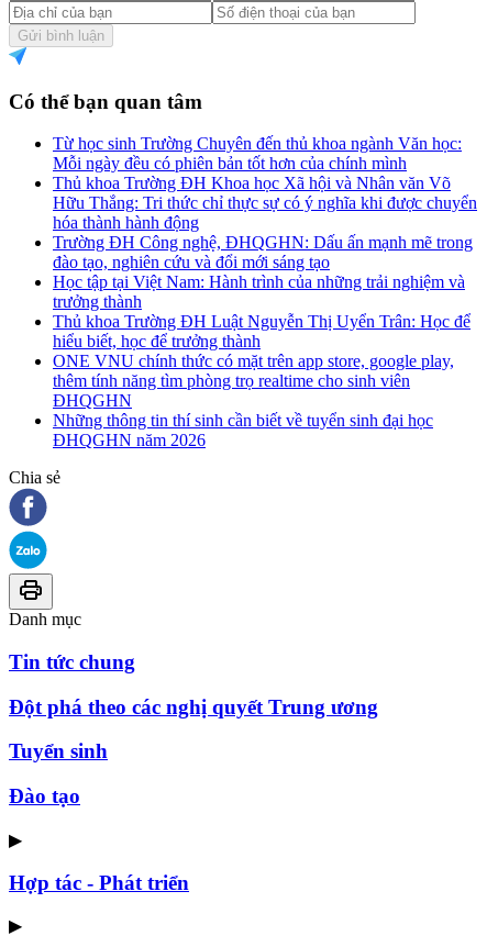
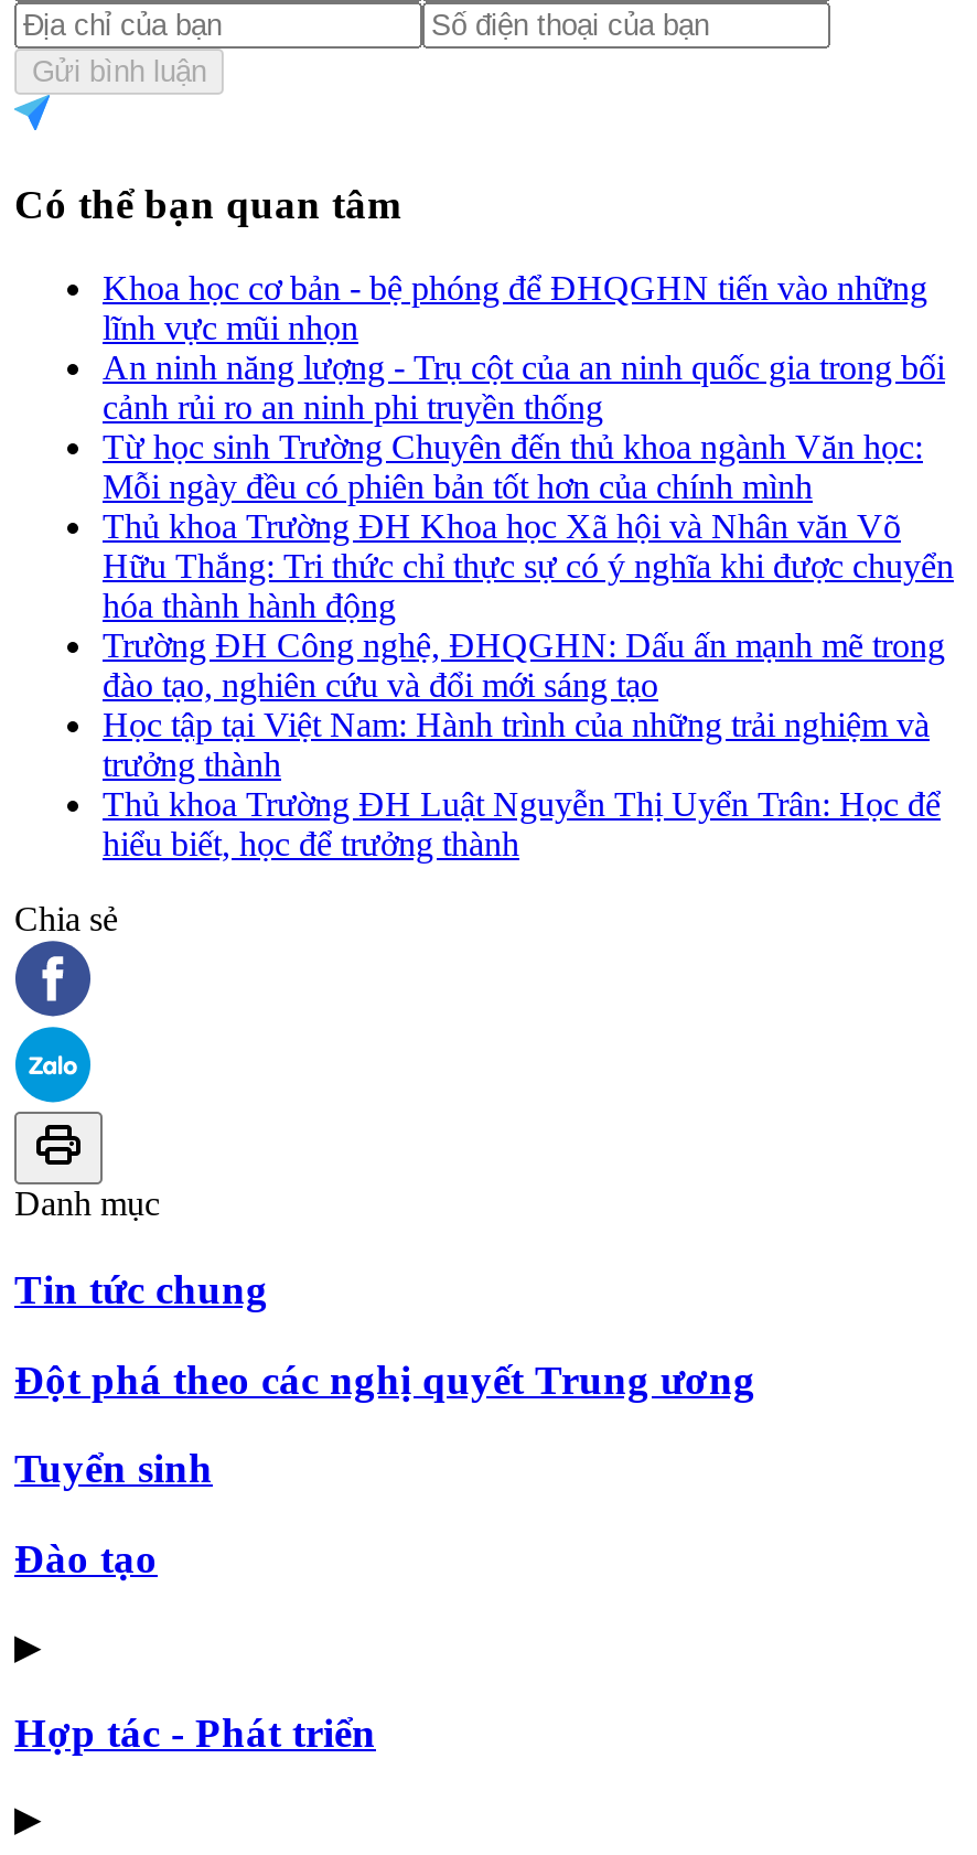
none -> [103,270,945,426] Khoa học cơ bản - bệ phóng để ĐHQGHN tiến vào những | lĩnh vực mũi nhọn | An ninh năng lượng - Trụ cột của an ninh quốc gia trong bối | cảnh rủi ro an ninh phi truyền thống
moved [53,134,477,351] -> [103,428,954,863]: Từ học sinh Trường Chuyên đến thủ khoa ngành Văn học: | Mỗi ngày đều có phiên bản tốt hơn của chính mình | Thủ khoa Trường ĐH Khoa học Xã hội và Nhân văn Võ | ... | Thủ khoa Trường ĐH Luật Nguyễn Thị Uyển Trân: Học để | hiểu biết, học để trưởng thành
[53,352,454,450] ONE VNU chính thức có mặt trên app store, google play, | thêm tính năng tìm phòng trọ realtime cho sinh viên | ĐHQGHN | Những thông tin thí sinh cần biết về tuyển sinh đại học | ĐHQGHN năm 2026 -> none

